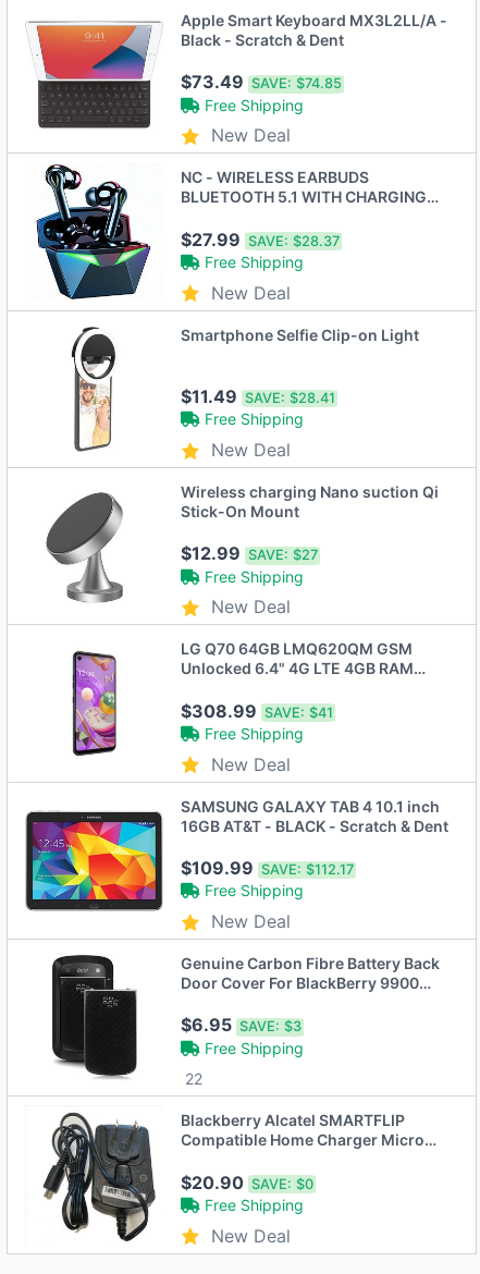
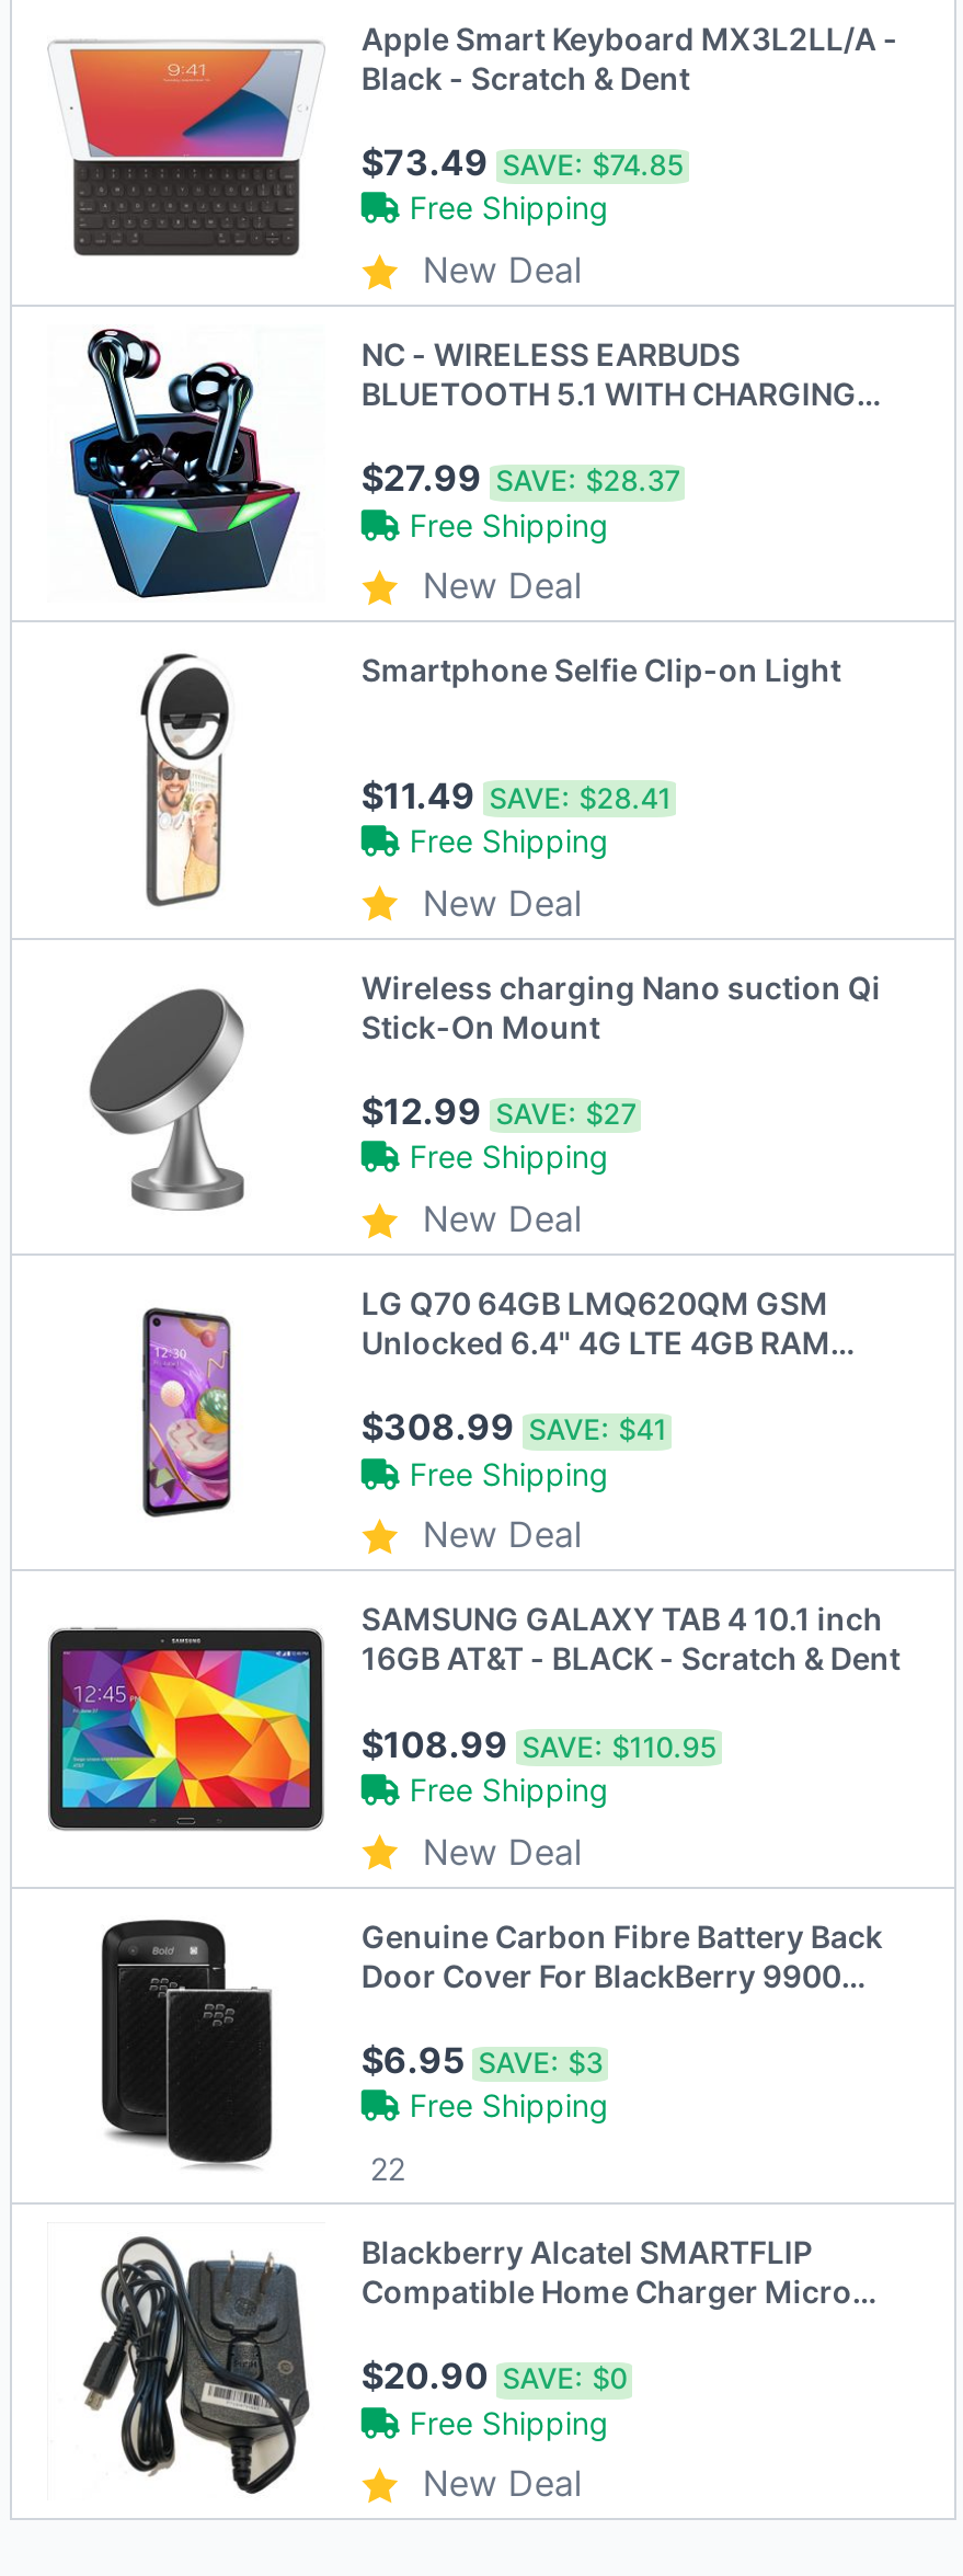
[181,857,353,879] $109.99 SAVE: $112.17 -> [361,1721,717,1765] $108.99 SAVE: $110.95

